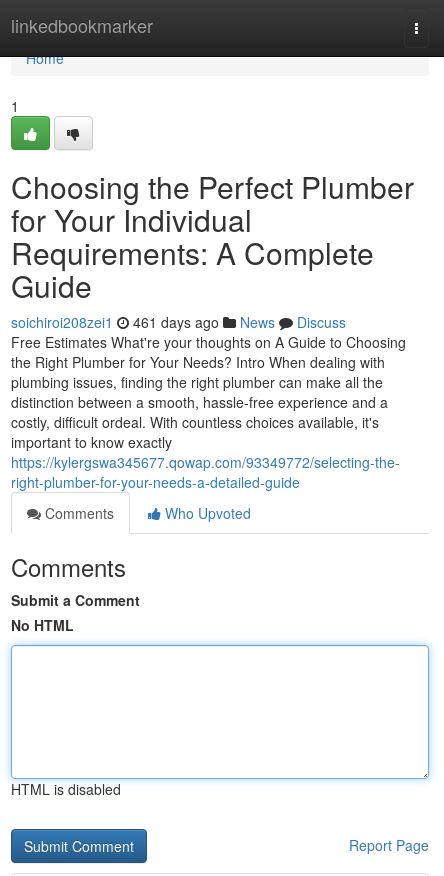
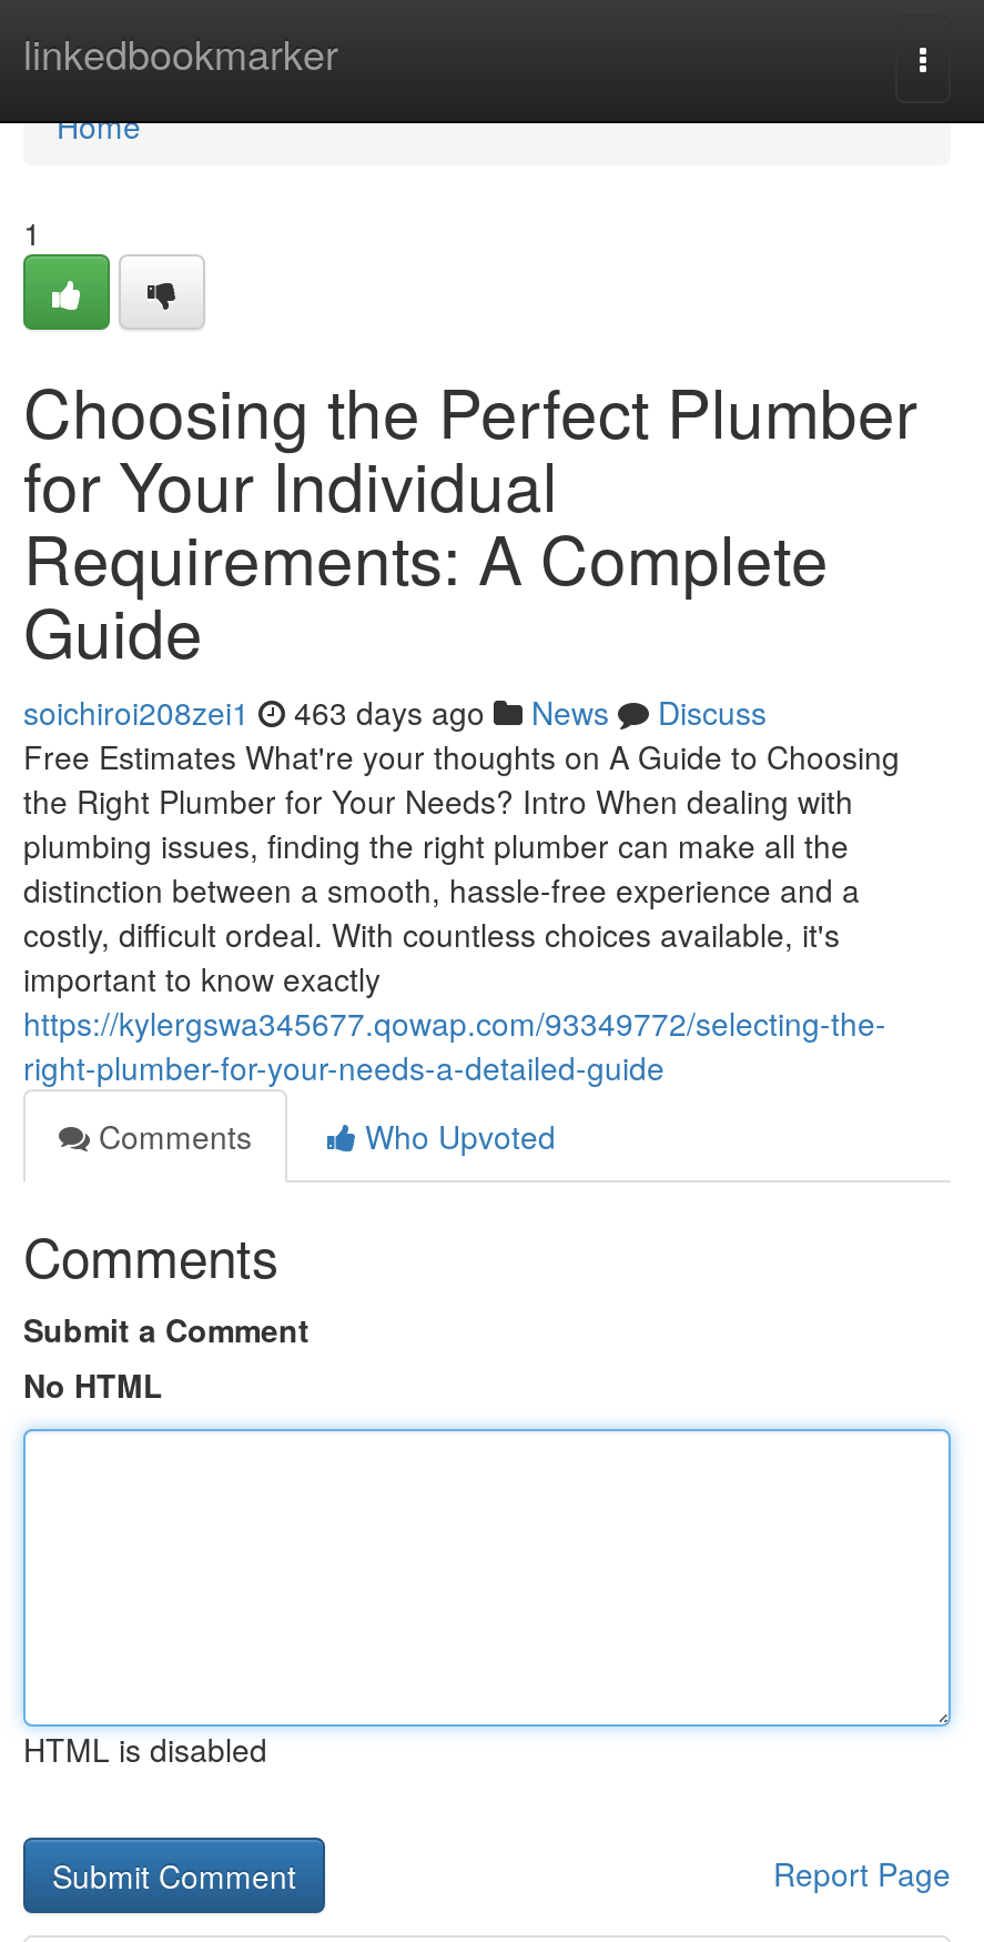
[11,312,346,332] soichiroi208zei1 461 days ago News Discuss -> [23,690,767,734] soichiroi208zei1 463 days ago News Discuss

